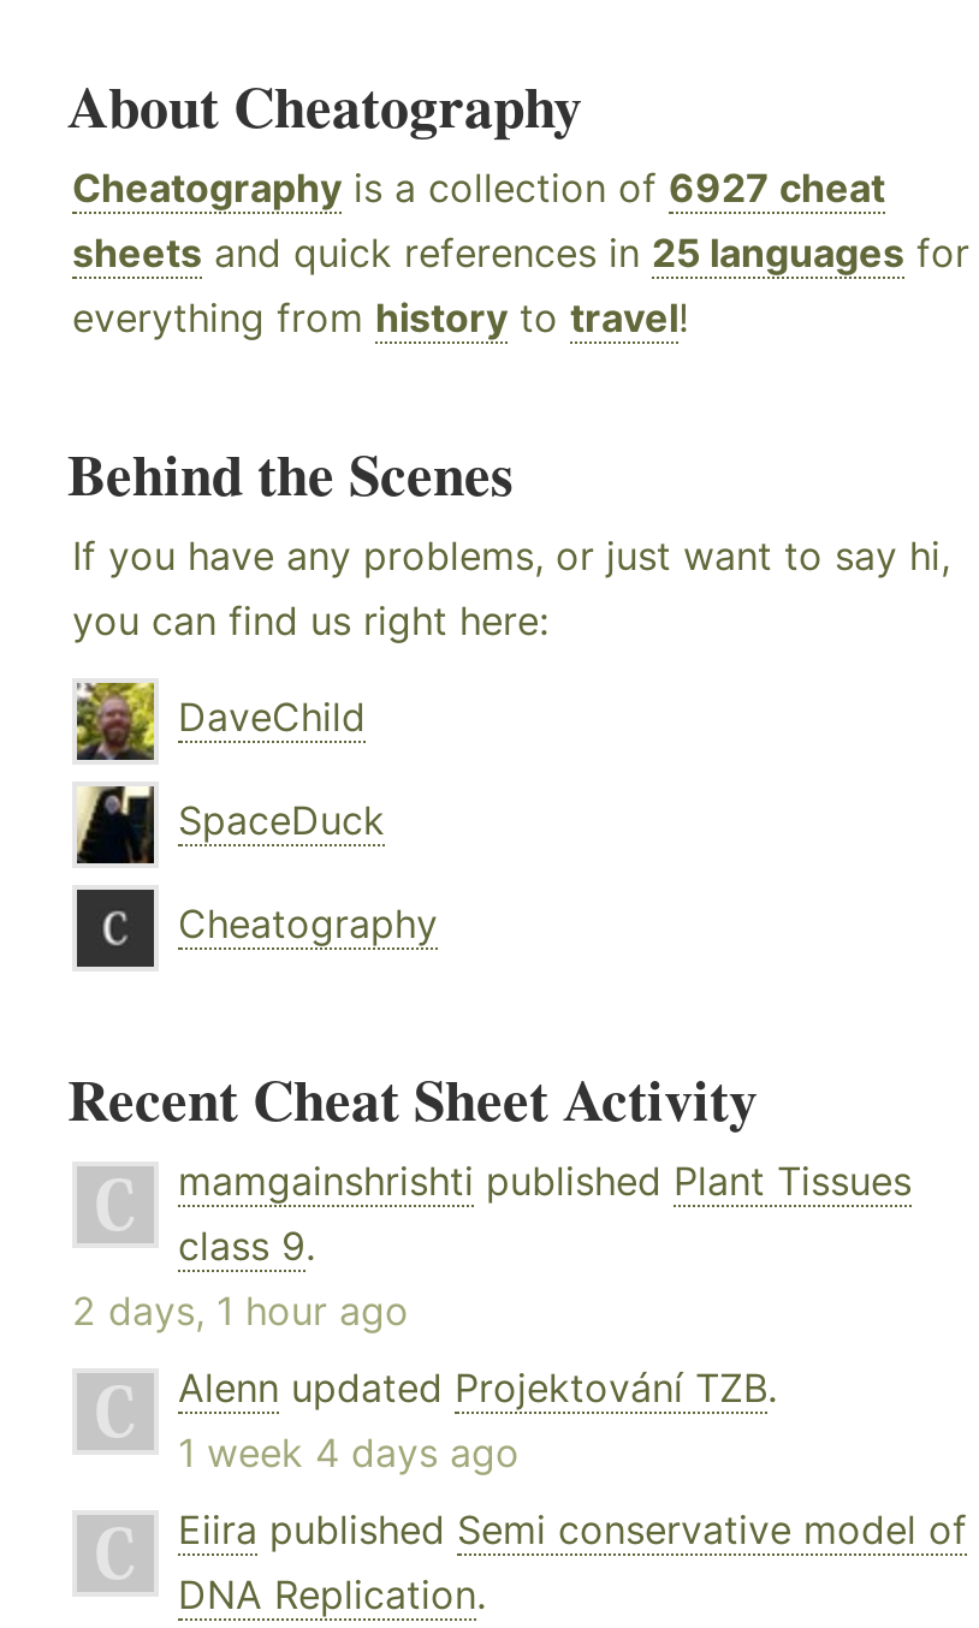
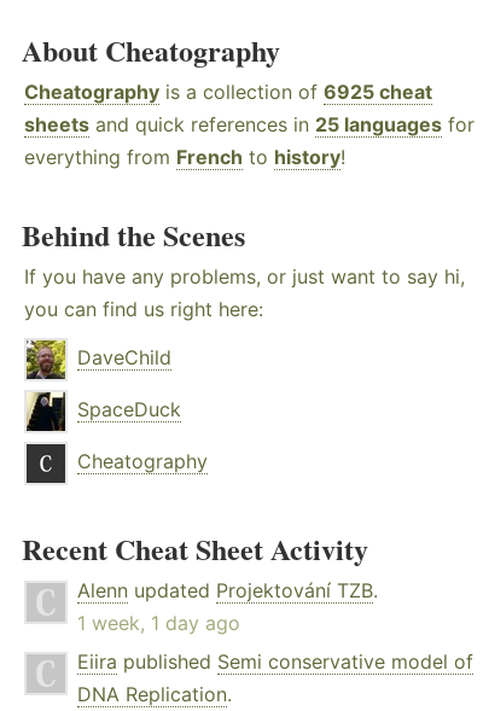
[72,164,885,212] Cheatography is a collection of 6927 cheat -> [24,80,432,104] Cheatography is a collection of 6925 cheat
[72,294,688,342] everything from history to travel! -> [24,145,345,169] everything from French to history!
[72,1157,912,1335] mamgainshrishti published Plant Tissues | class 9. | 2 days, 1 hour ago -> none
[178,1429,520,1477] 1 week 4 days ago -> [77,611,240,635] 1 week, 1 day ago

